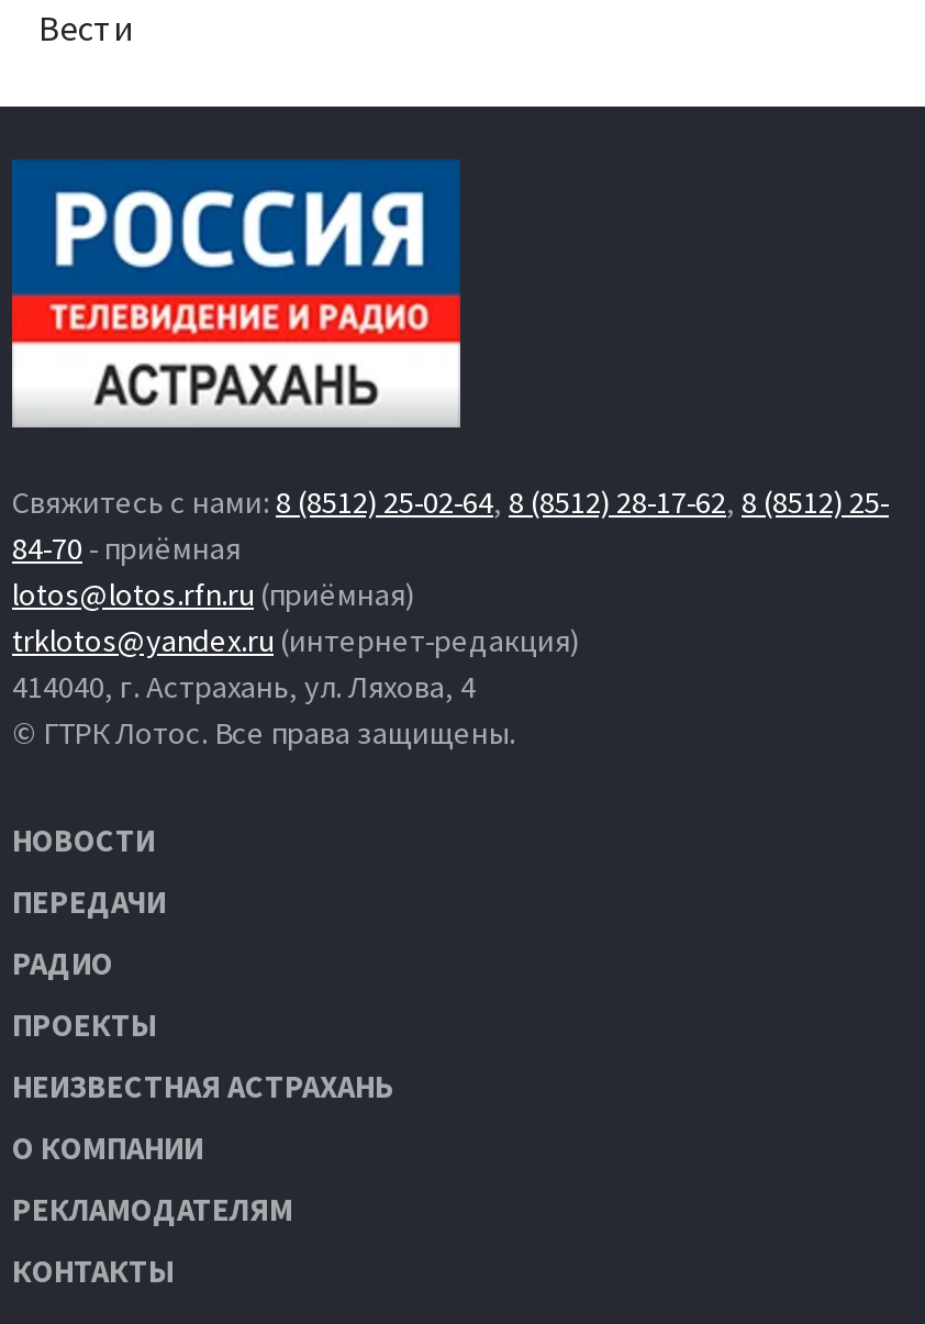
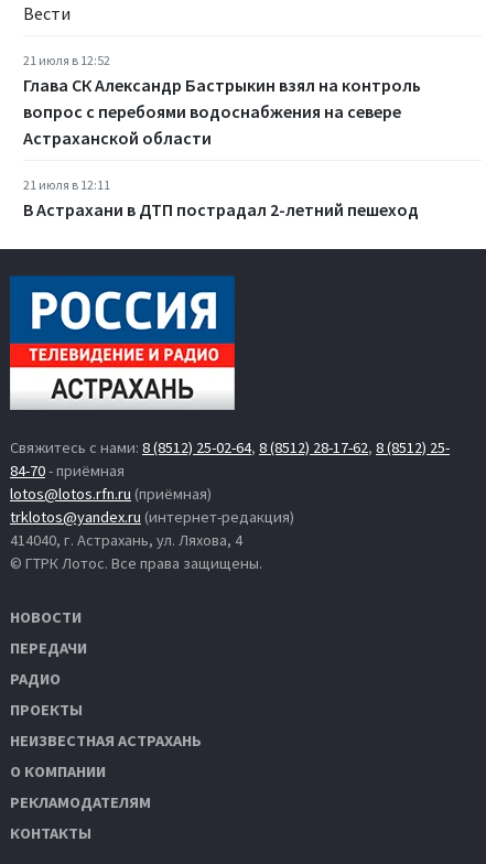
none -> [23,52,421,221] 21 июля в 12:52 | Глава СК Александр Бастрыкин взял на контроль | вопрос с перебоями водоснабжения на севере | Астраханской области | 21 июля в 12:11 | В Астрахани в ДТП пострадал 2-летний пешеход

